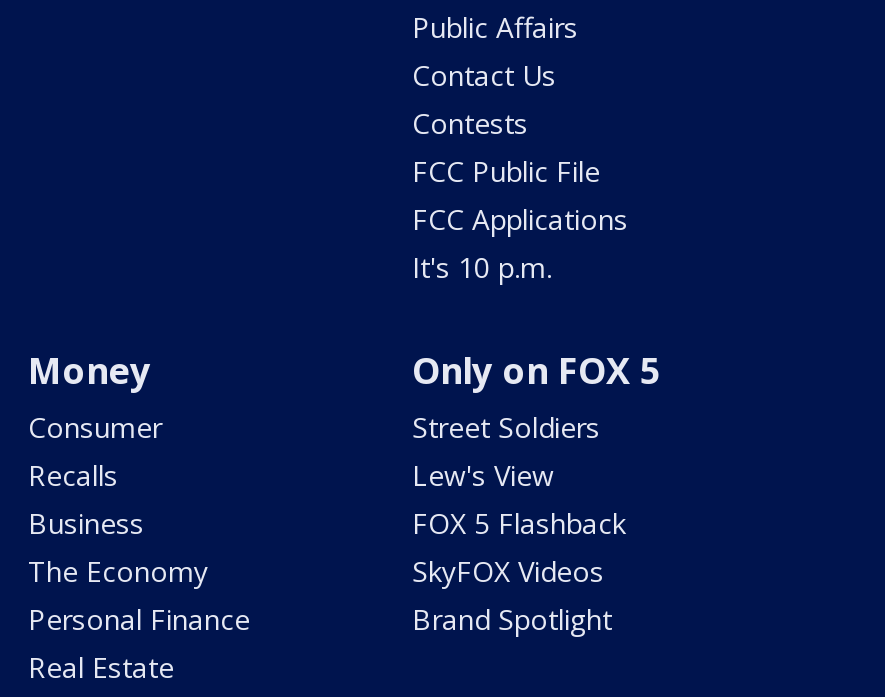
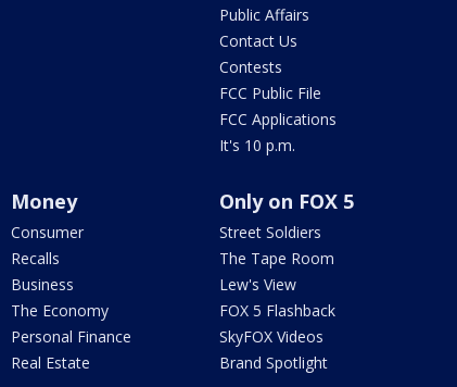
moved [412,456,626,638] -> [219,274,335,373]: Lew's View | FOX 5 Flashback | SkyFOX Videos | Brand Spotlight
none -> [219,248,334,269] The Tape Room

